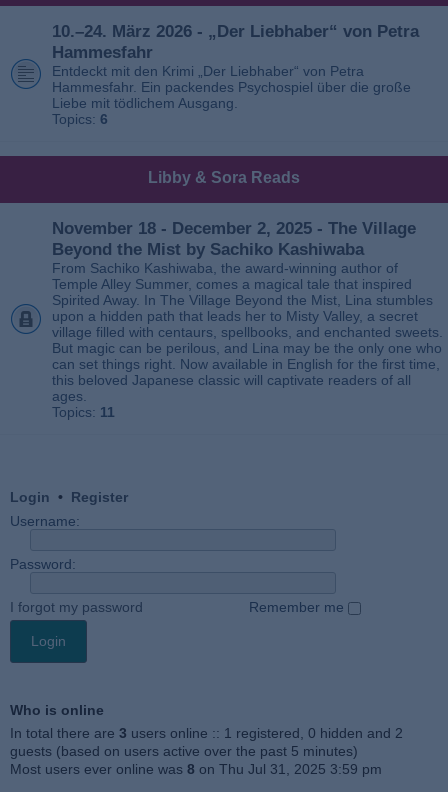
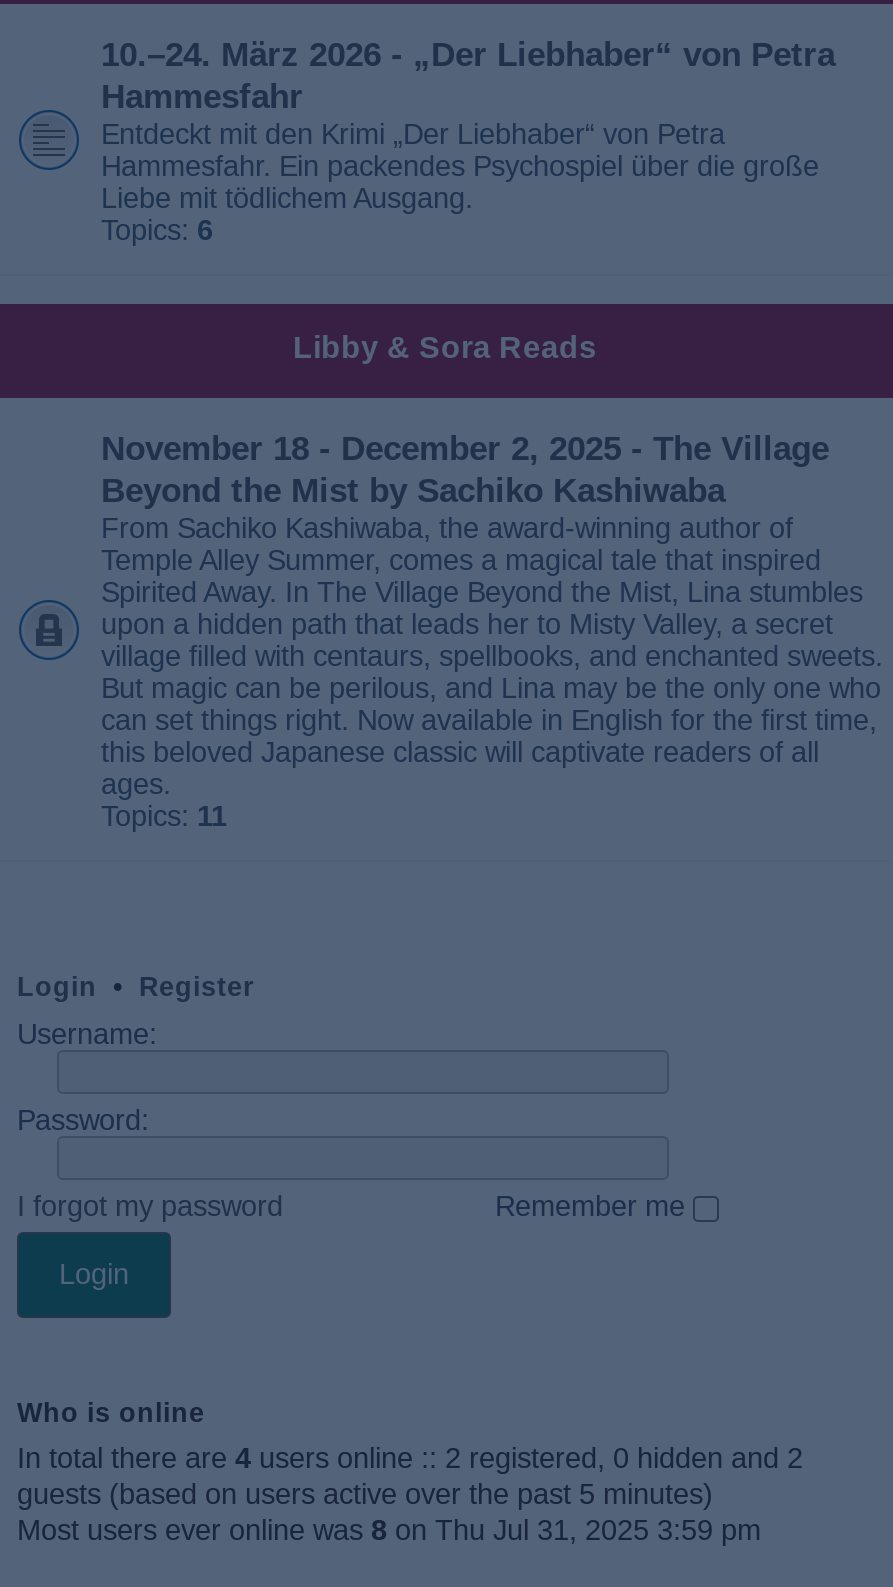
[10,725,403,741] In total there are 3 users online :: 1 registered, 0 hidden and 2 -> [17,1442,803,1474] In total there are 4 users online :: 2 registered, 0 hidden and 2

